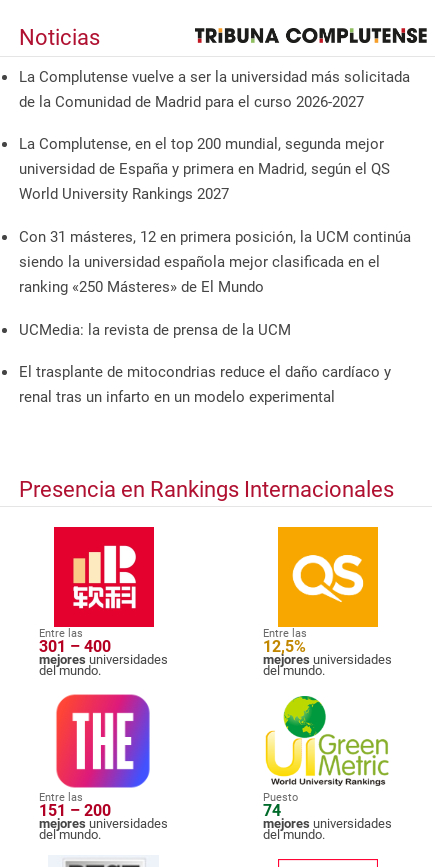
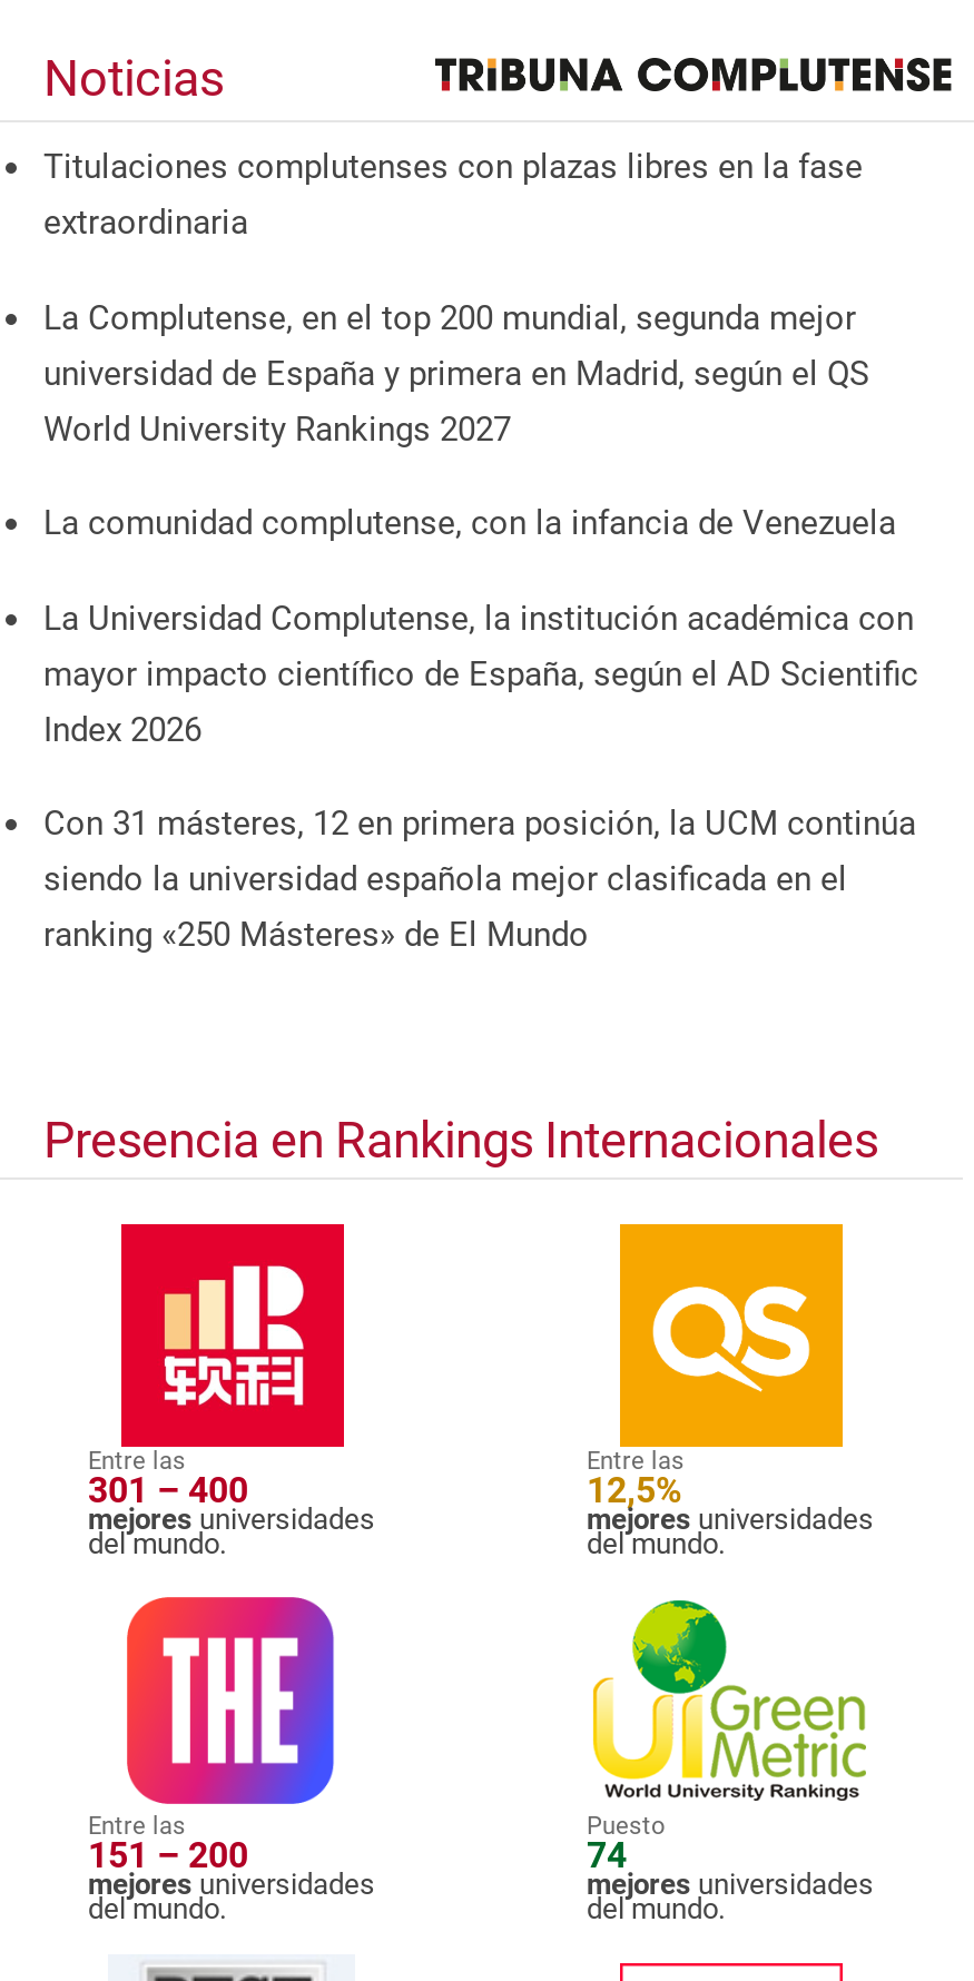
[19,68,410,111] La Complutense vuelve a ser la universidad más solicitada | de la Comunidad de Madrid para el curso 2026-2027 -> [43,146,863,242] Titulaciones complutenses con plazas libres en la fase | extraordinaria
none -> [43,503,918,749] La comunidad complutense, con la infancia de Venezuela | La Universidad Complutense, la institución académica con | mayor impacto científico de España, según el AD Scientific | Index 2026
moved [19,228,411,296] -> [43,804,916,955]: Con 31 másteres, 12 en primera posición, la UCM continúa | siendo la universidad española mejor clasificada en el | ranking «250 Másteres» de El Mundo
[19,321,391,406] UCMedia: la revista de prensa de la UCM | El trasplante de mitocondrias reduce el daño cardíaco y | renal tras un infarto en un modelo experimental -> none

